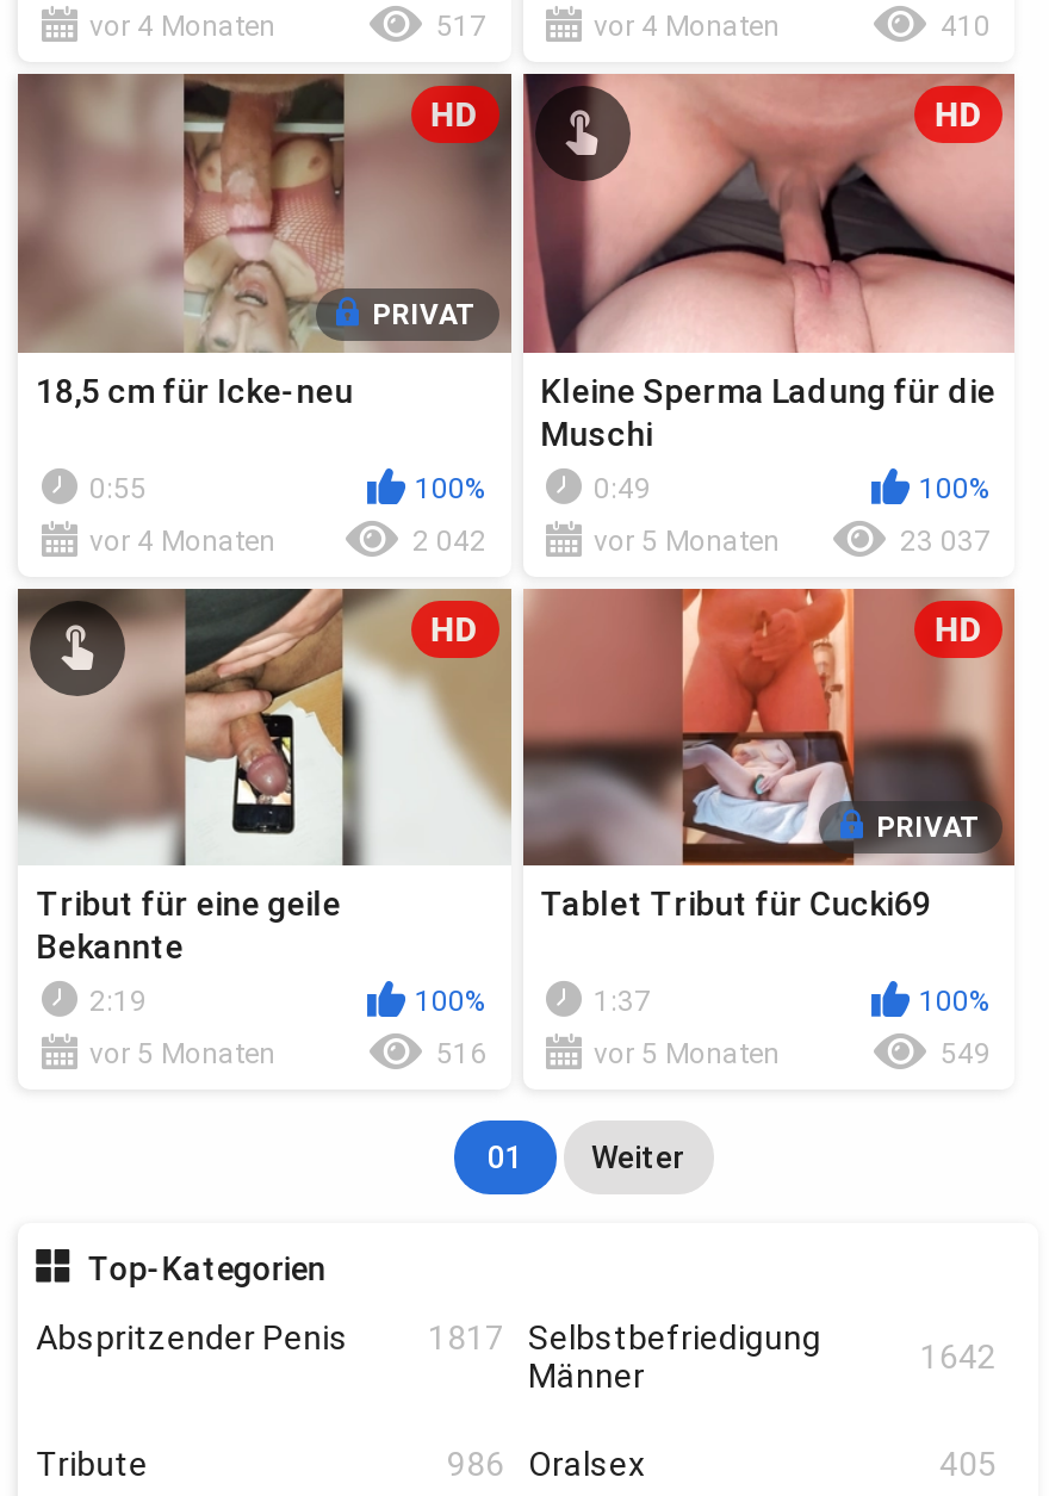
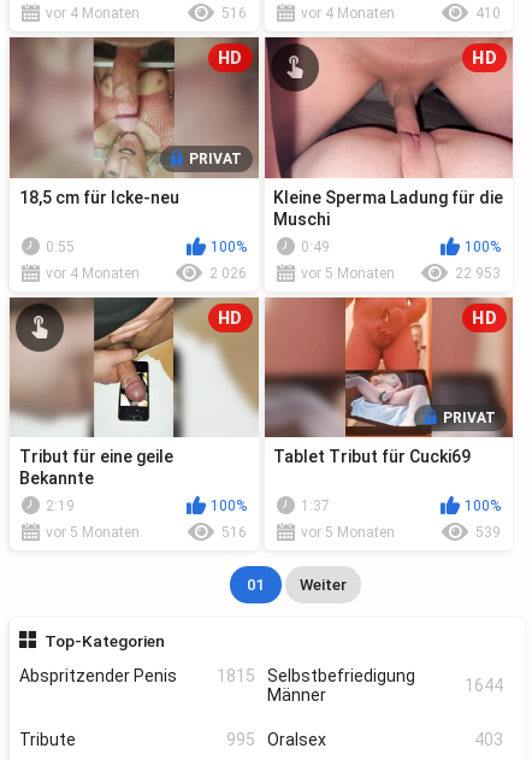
[436,10,486,44] 517 -> [221,5,246,22] 516
[412,523,486,557] 2 042 -> [209,264,246,281] 2 026
[900,523,991,557] 23 037 -> [455,264,501,281] 22 953
[941,1036,991,1070] 549 -> [475,524,501,540] 539
[428,1319,821,1357] 1817 Selbstbefriedigung -> [217,667,415,686] 1815 Selbstbefriedigung
[920,1338,996,1377] 1642 -> [465,676,504,695] 1644
[447,1444,645,1482] 986 Oralsex -> [226,729,326,749] 995 Oralsex
[939,1444,996,1482] 405 -> [475,729,504,749] 403

